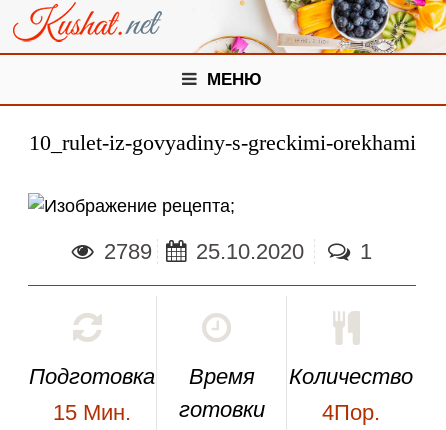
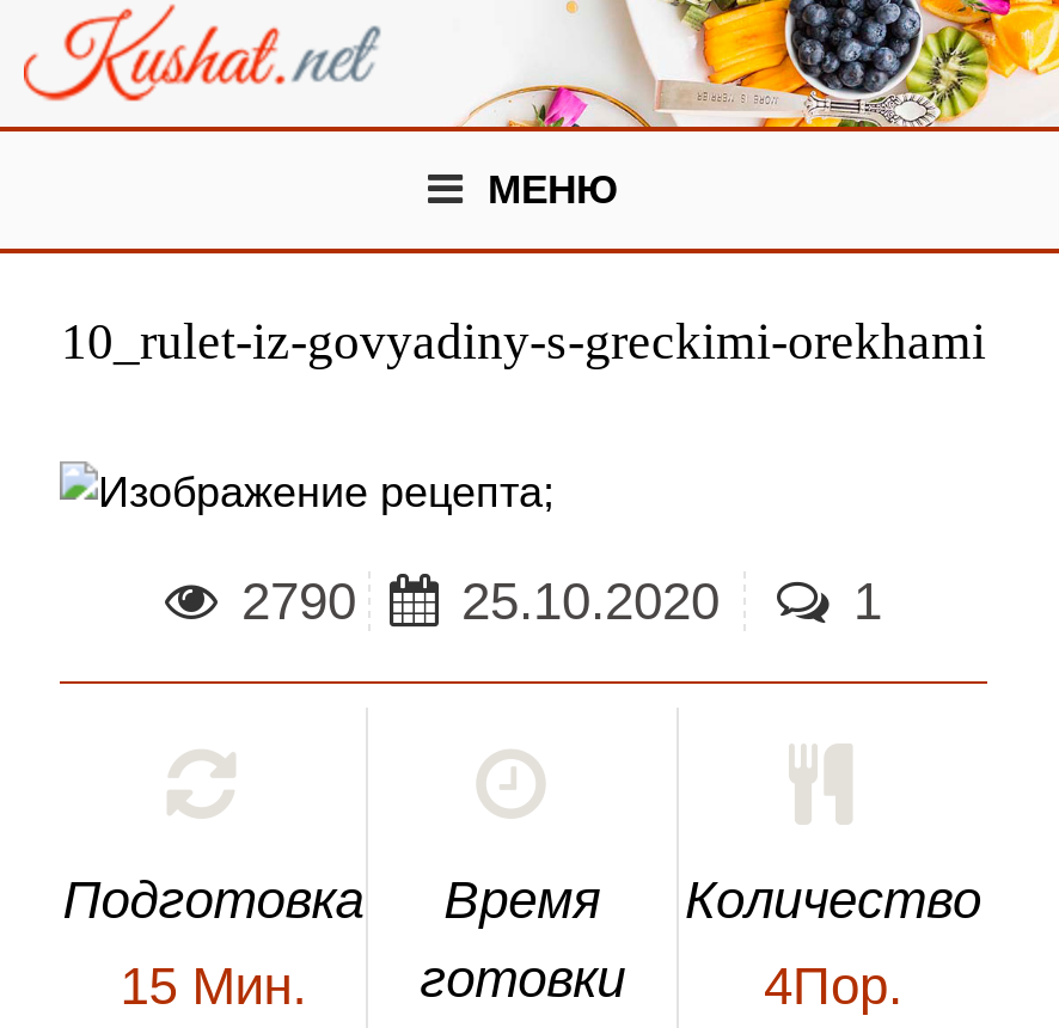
[104,239,304,264] 2789 25.10.2020 -> [241,572,720,631] 2790 25.10.2020

